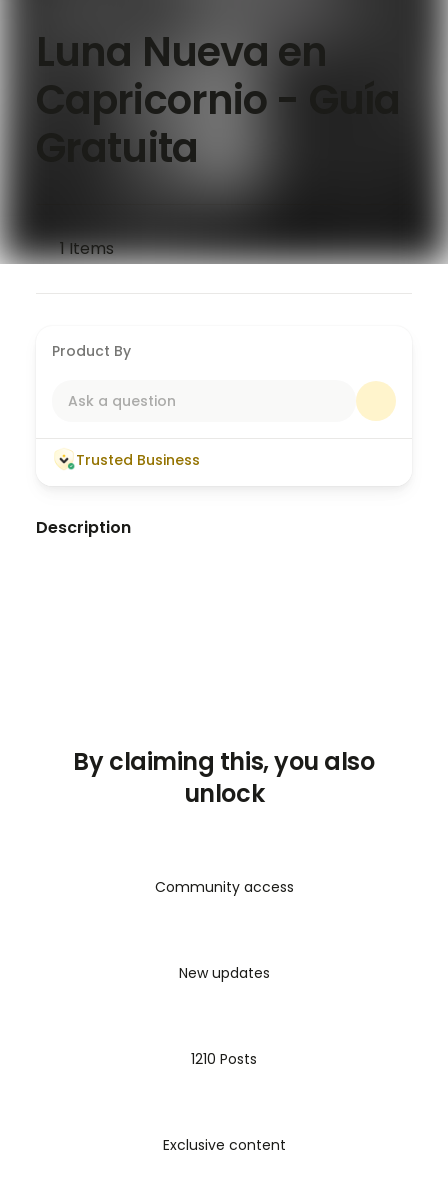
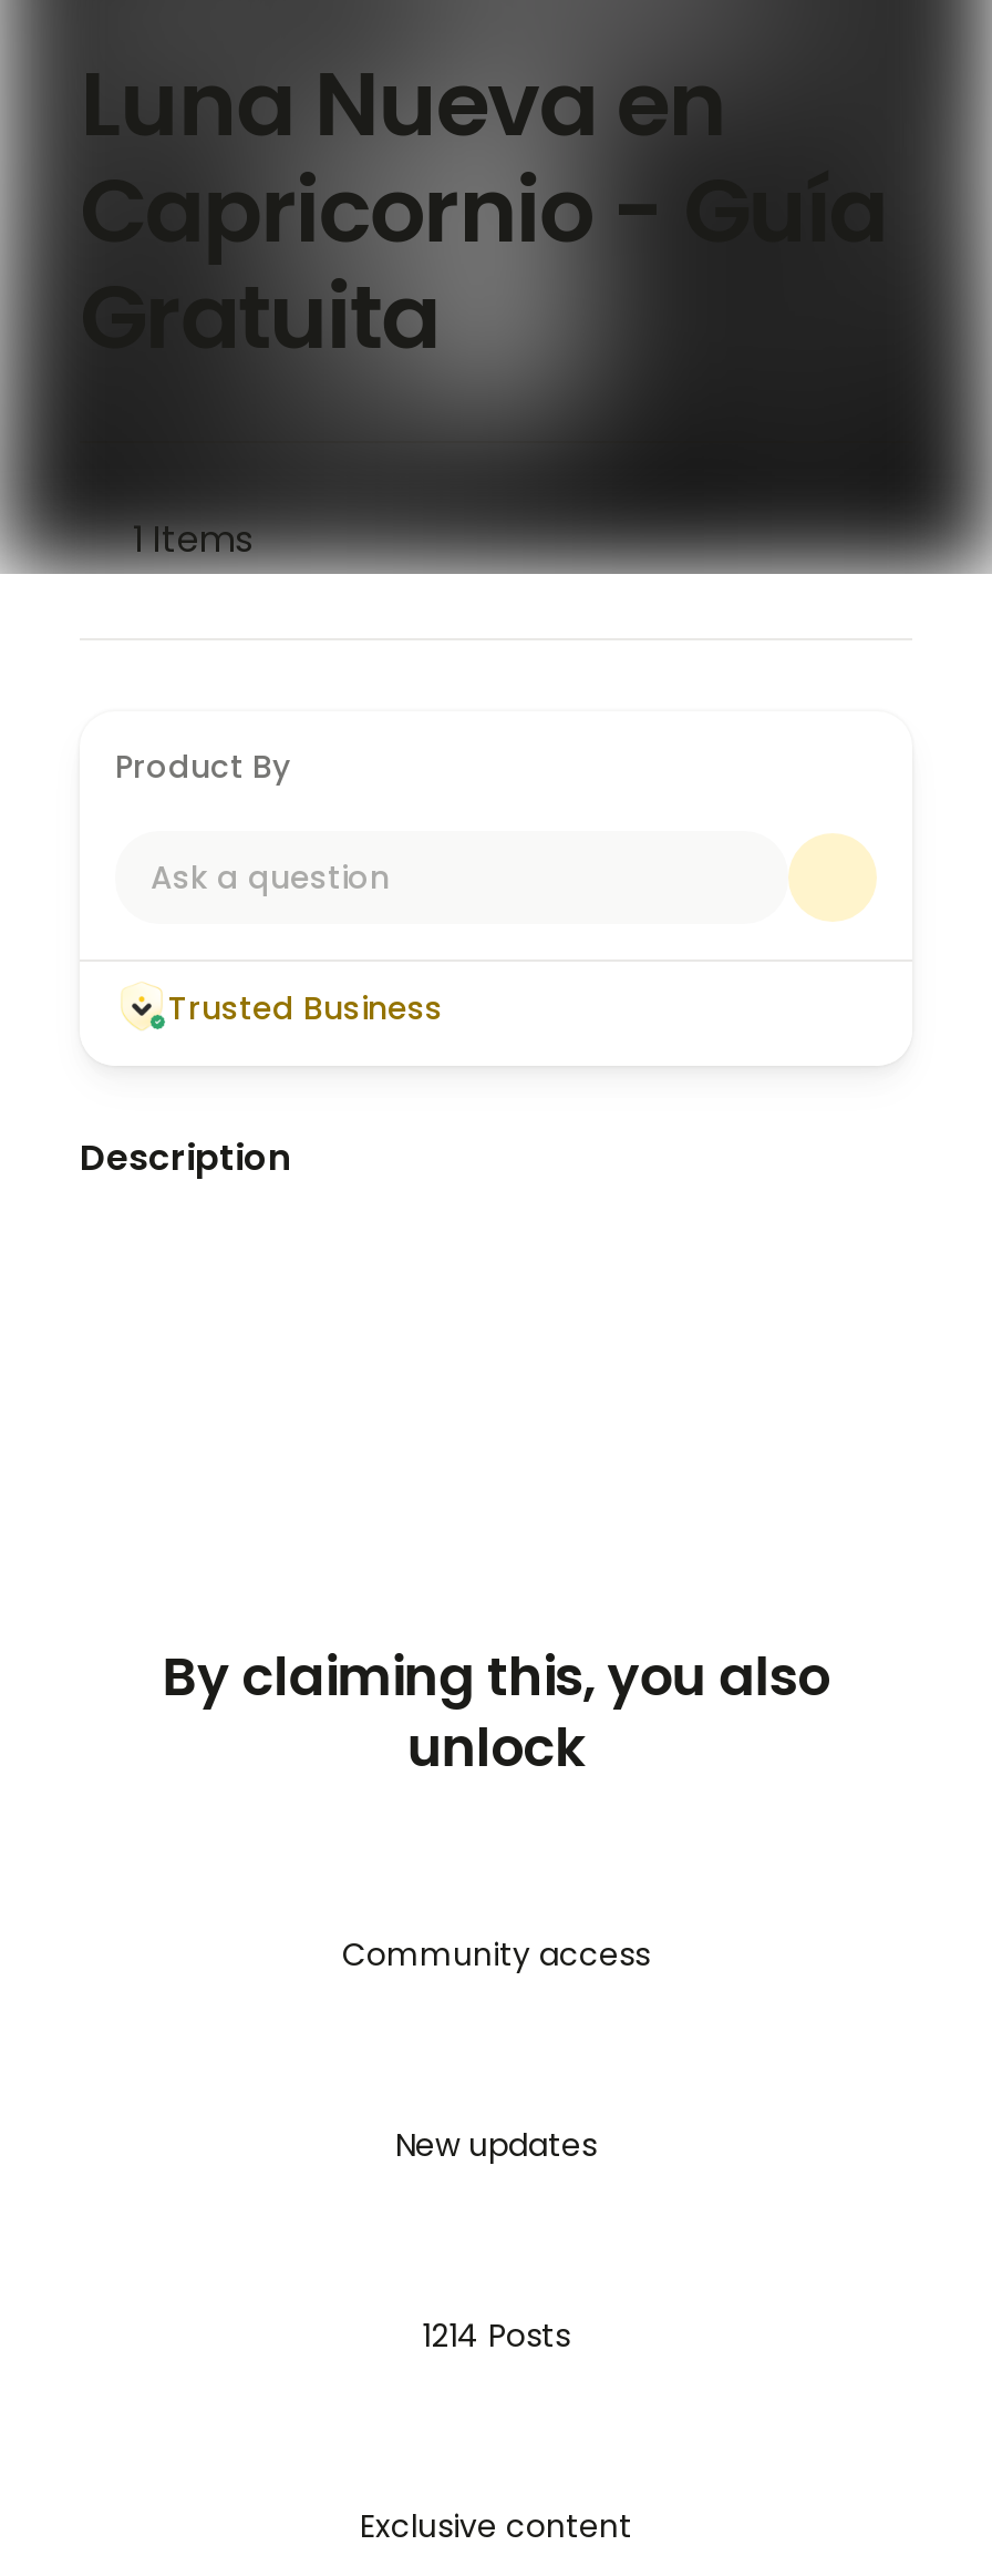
[191,1049,257,1069] 1210 Posts -> [422,2313,570,2358] 1214 Posts

